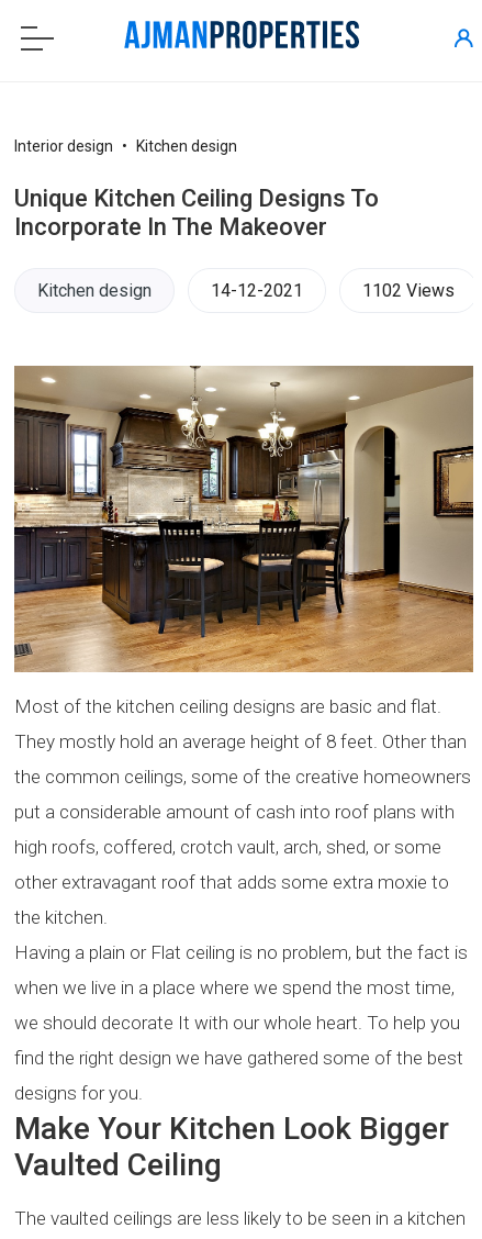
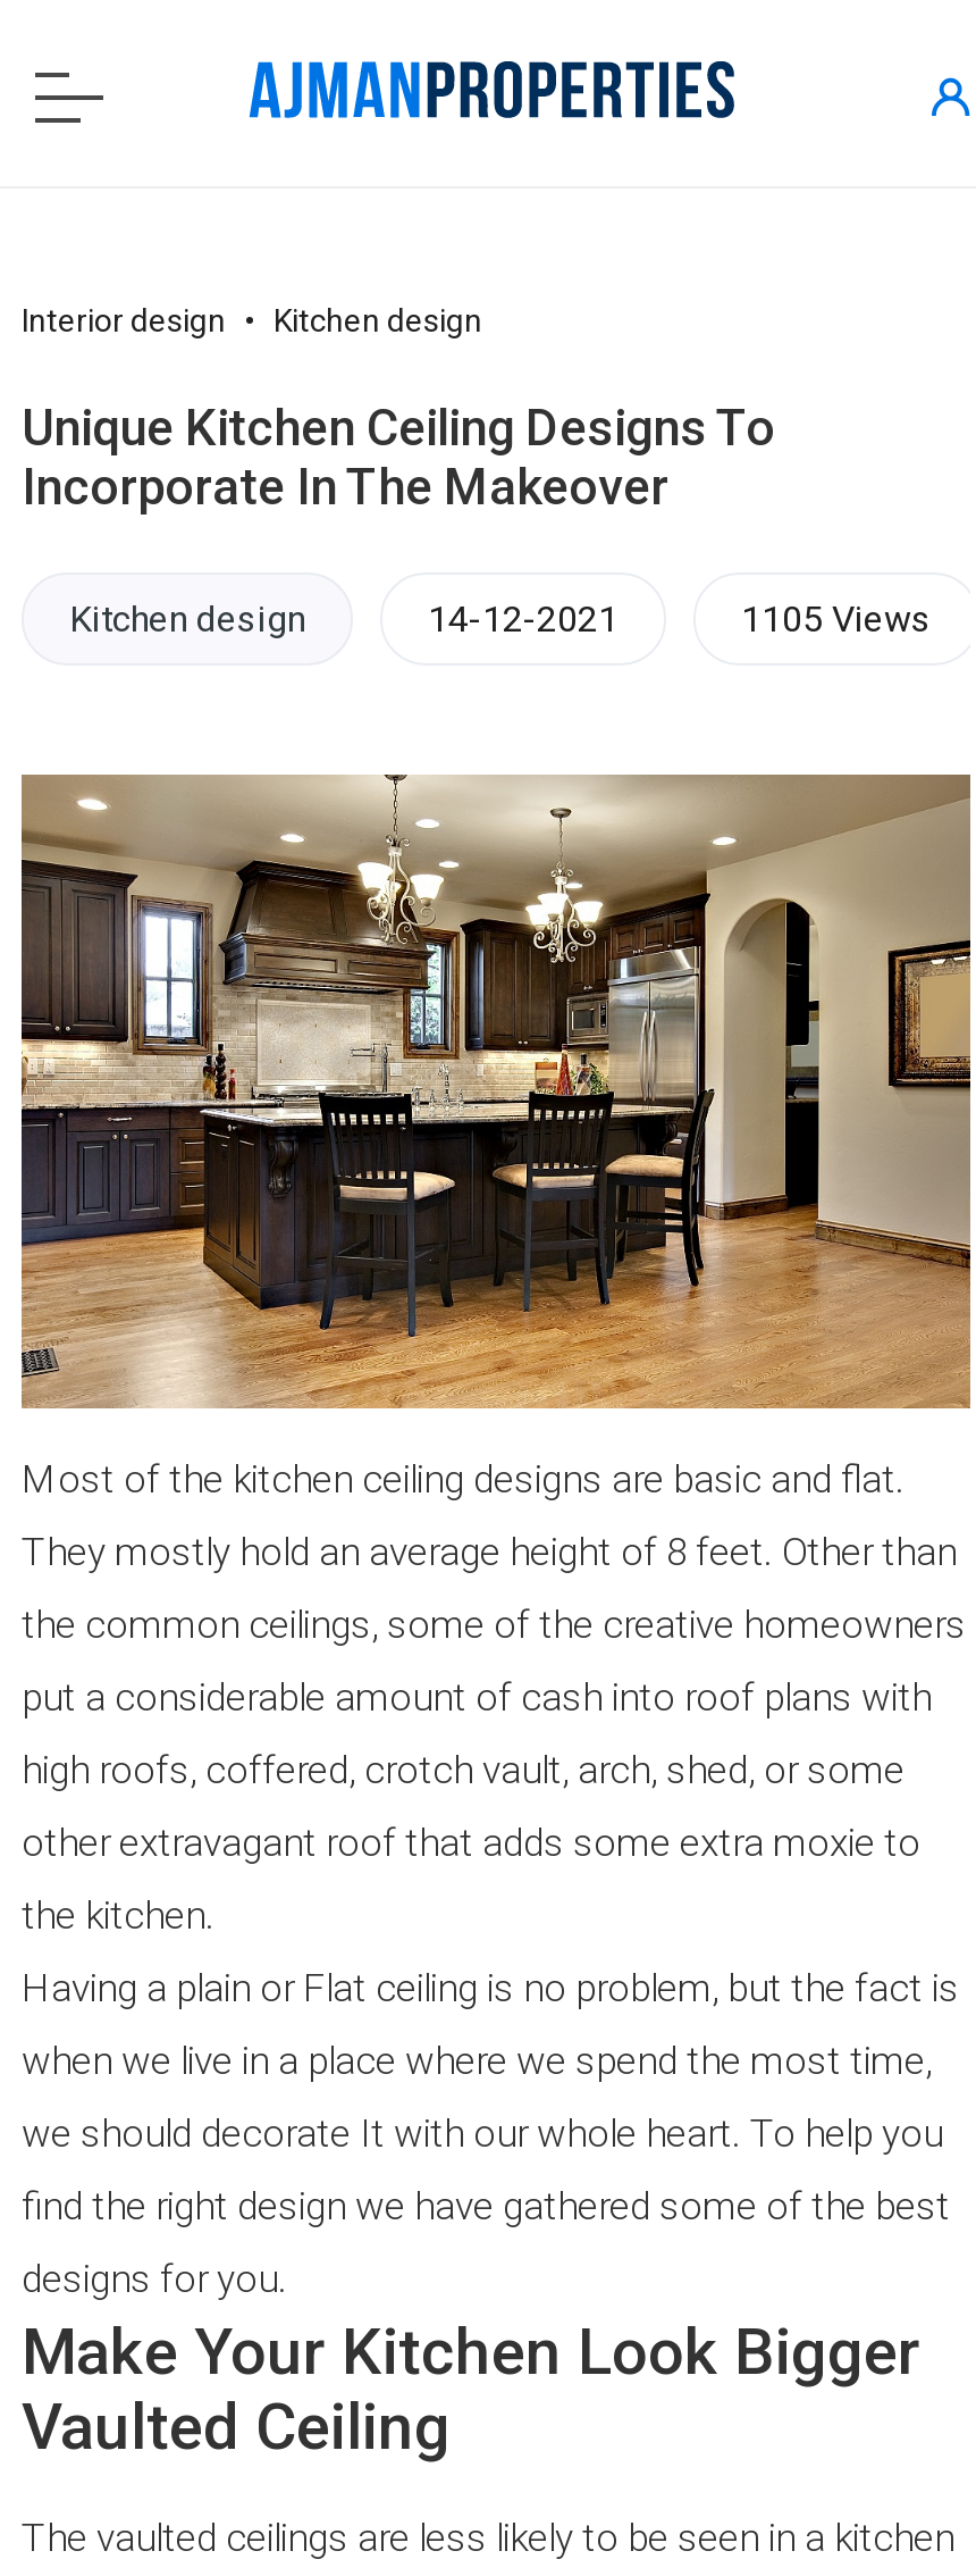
[362,280,455,301] 1102 Views -> [741,597,932,641] 1105 Views

